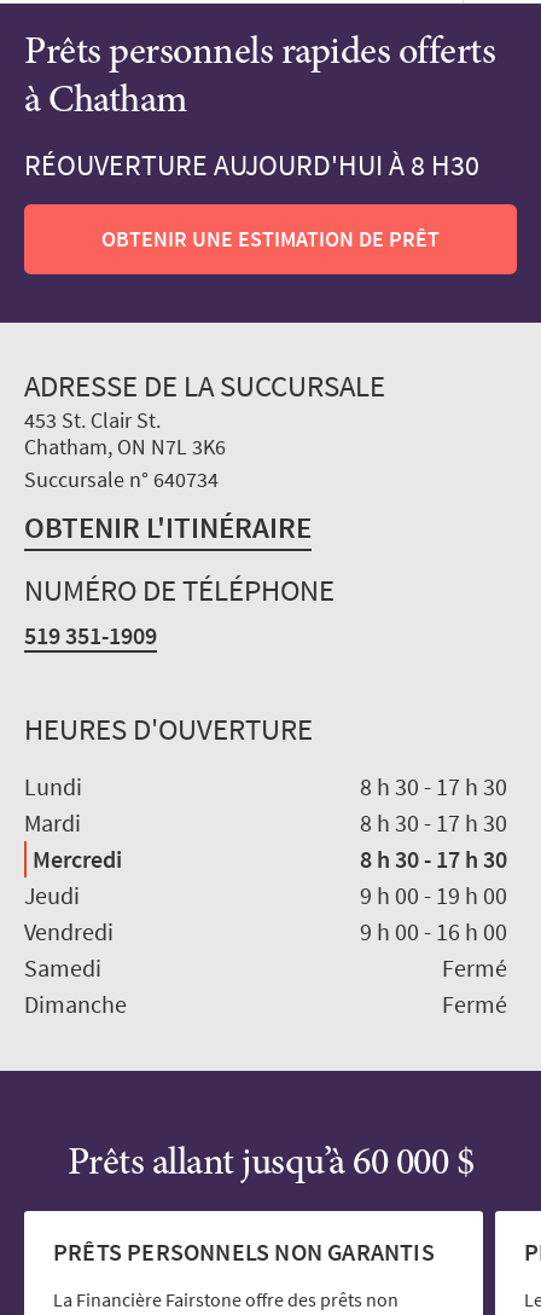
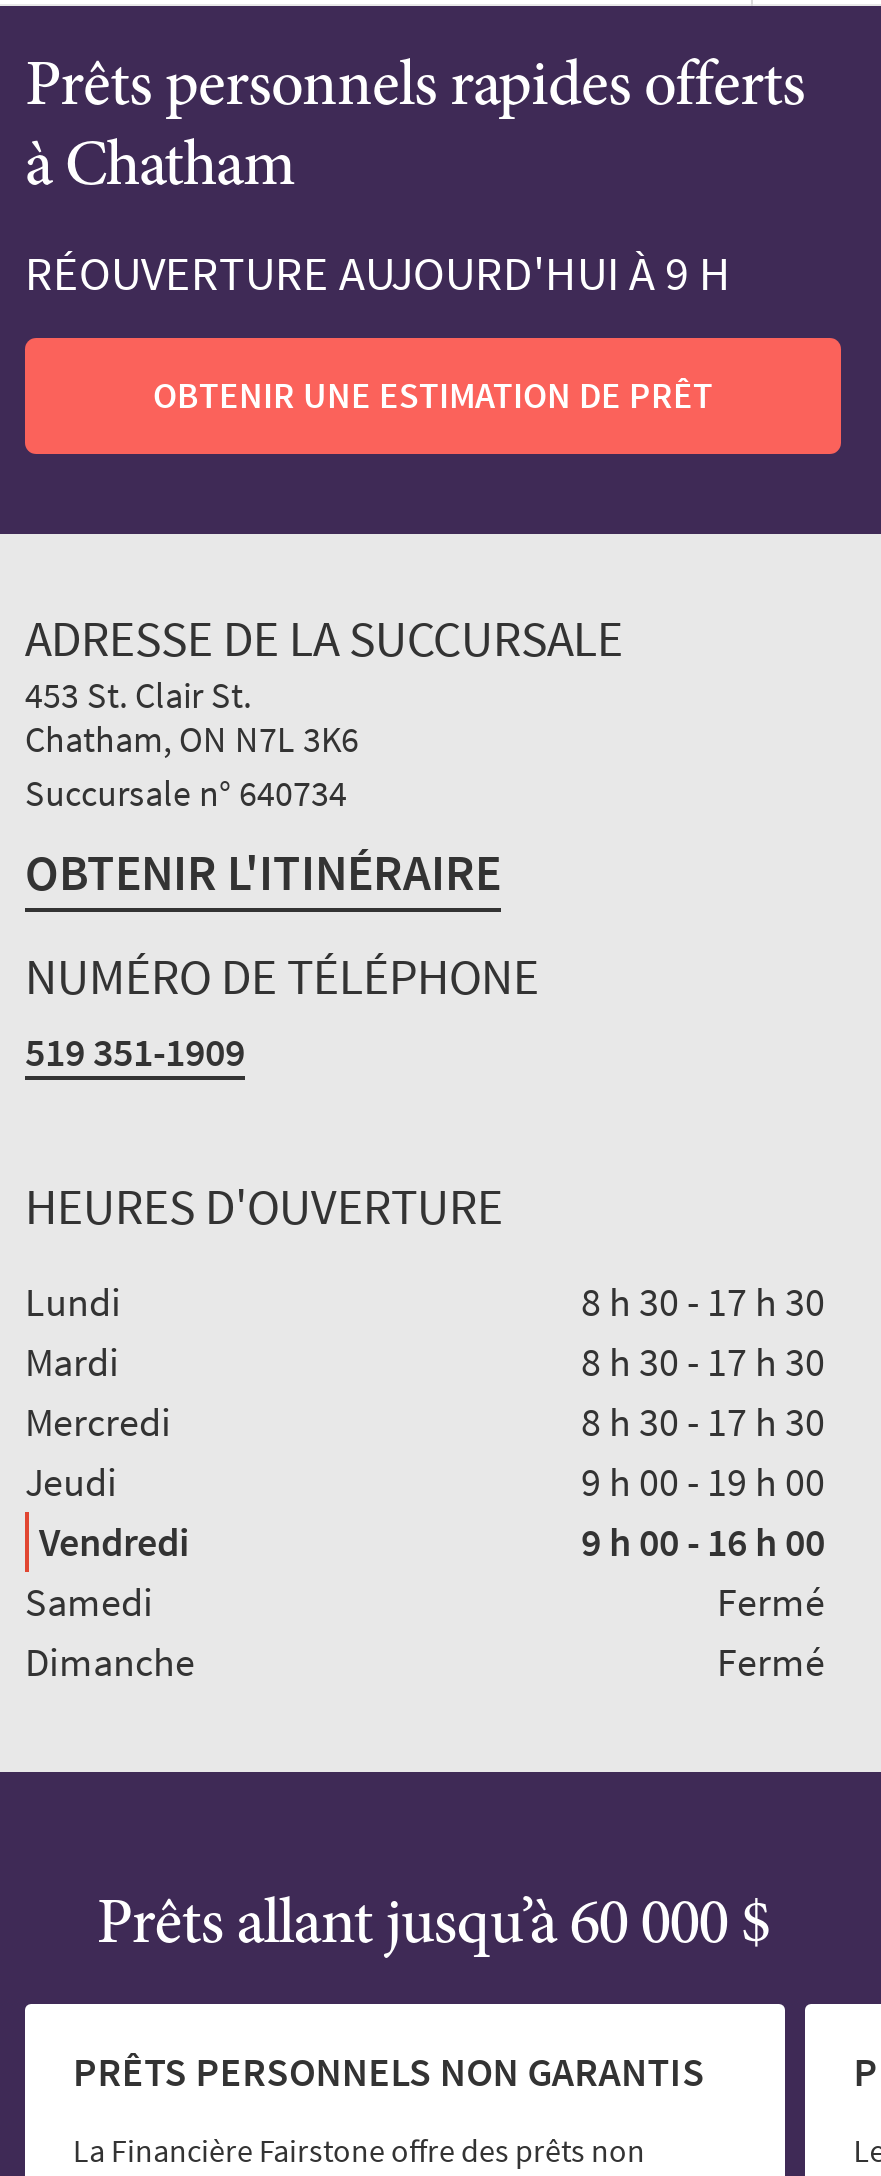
[24,146,479,184] RÉOUVERTURE AUJOURD'HUI À 8 H30 -> [25,242,731,304] RÉOUVERTURE AUJOURD'HUI À 9 H

